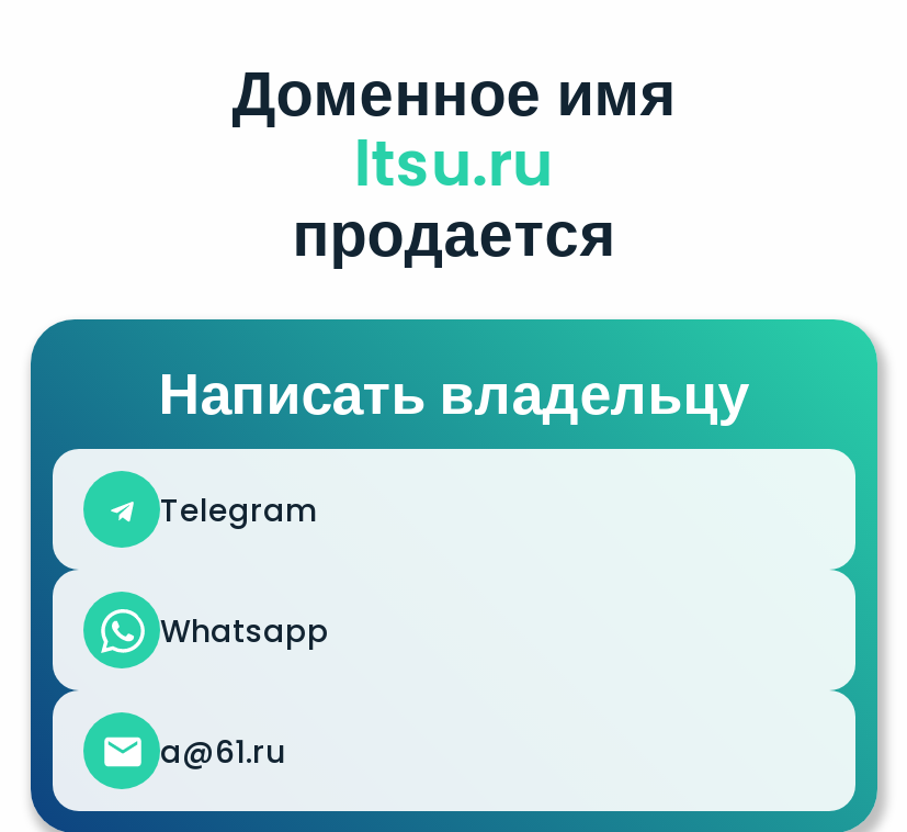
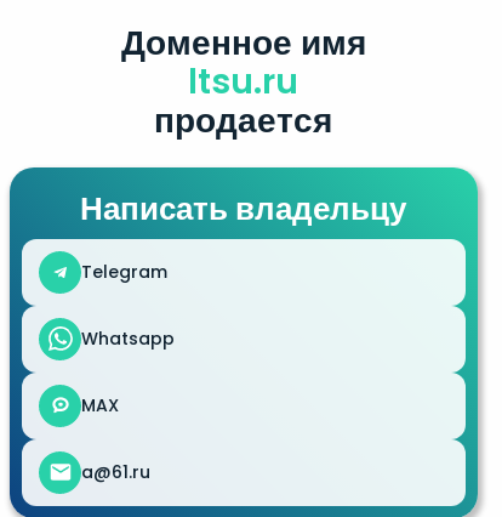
none -> [81,393,119,417] MAX

